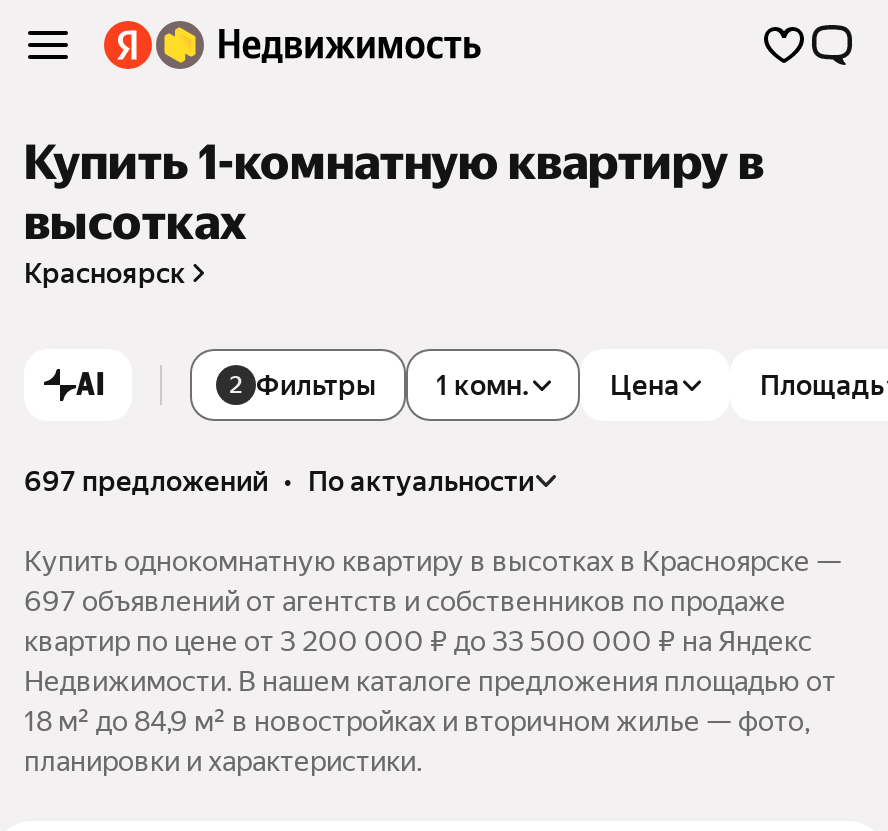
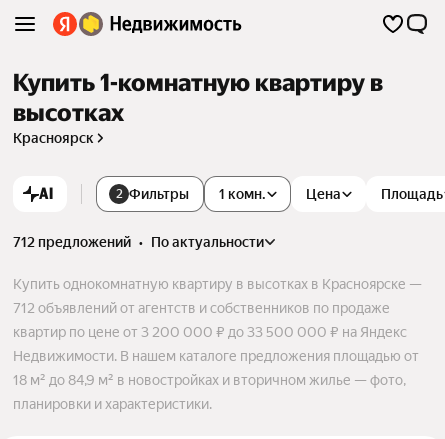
[24,465,534,497] 697 предложений • по актуальности -> [13,234,264,250] 712 предложений • по актуальности
[24,585,786,617] 697 объявлений от агентств и собственников по продаже -> [13,300,390,316] 712 объявлений от агентств и собственников по продаже

